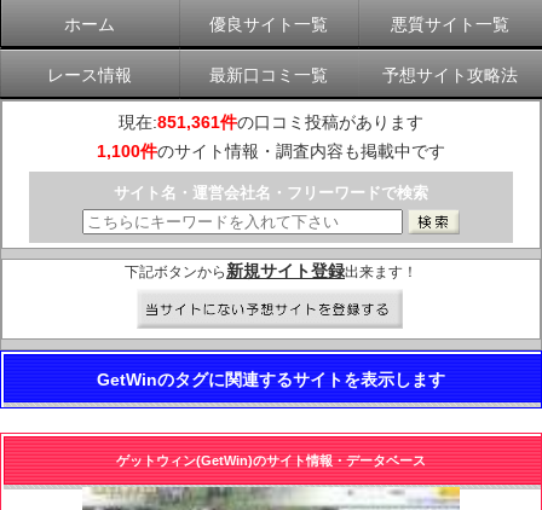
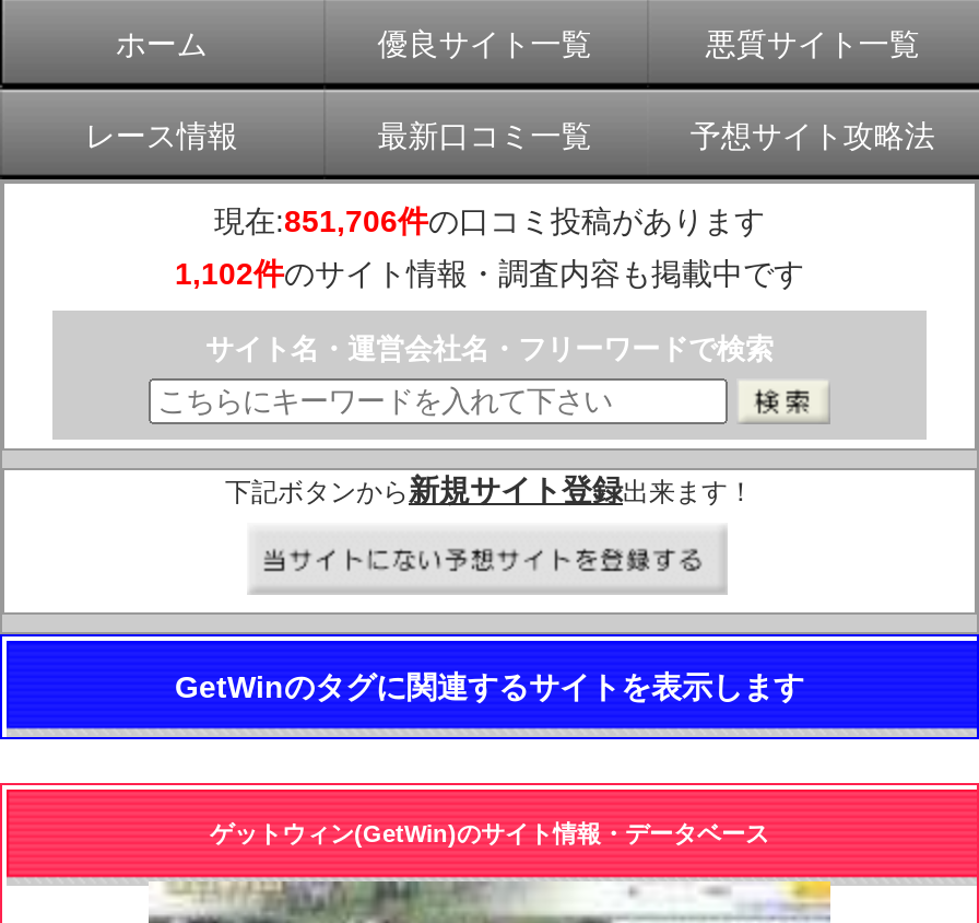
[119,112,423,132] 現在:851,361件の口コミ投稿があります -> [214,203,765,238] 現在:851,706件の口コミ投稿があります
[97,141,445,161] 1,100件のサイト情報・調査内容も掲載中です -> [175,256,804,291] 1,102件のサイト情報・調査内容も掲載中です

